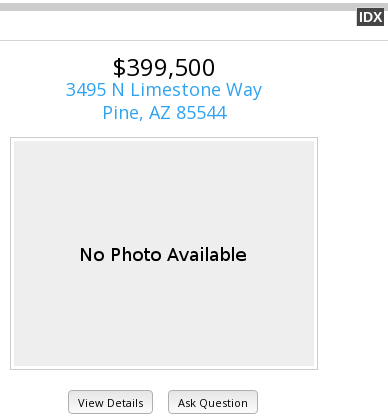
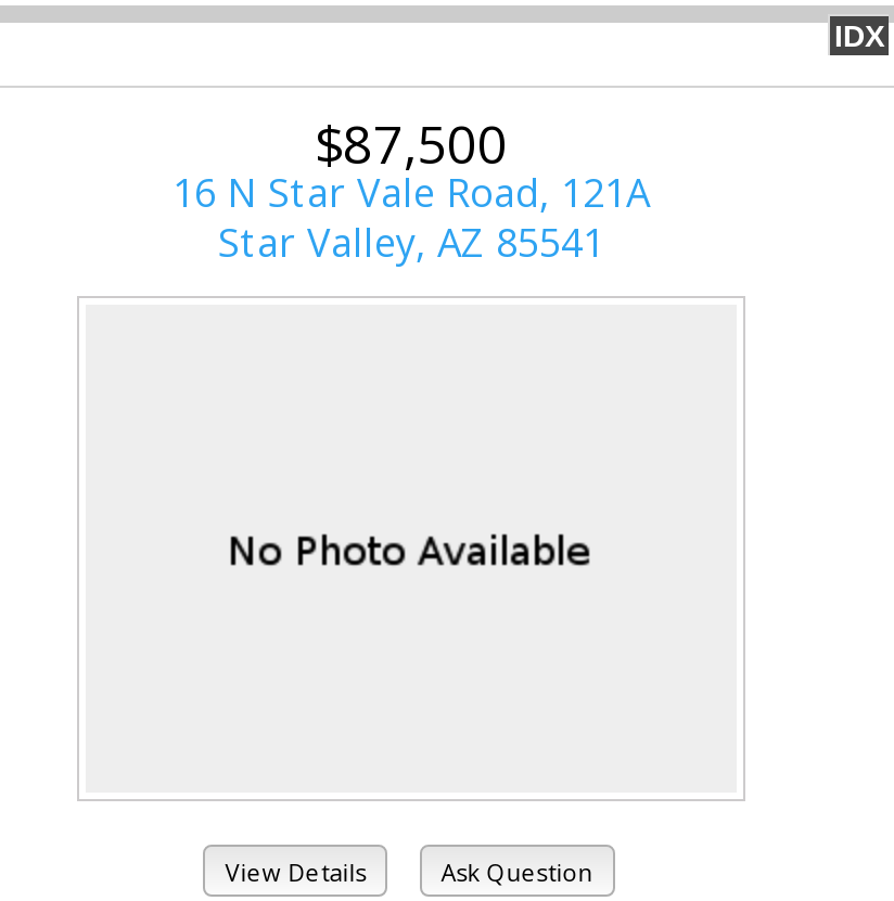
[66,50,262,124] $399,500 | 3495 N Limestone Way | Pine, AZ 85544 -> [173,108,650,268] $87,500 | 16 N Star Vale Road, 121A | Star Valley, AZ 85541

